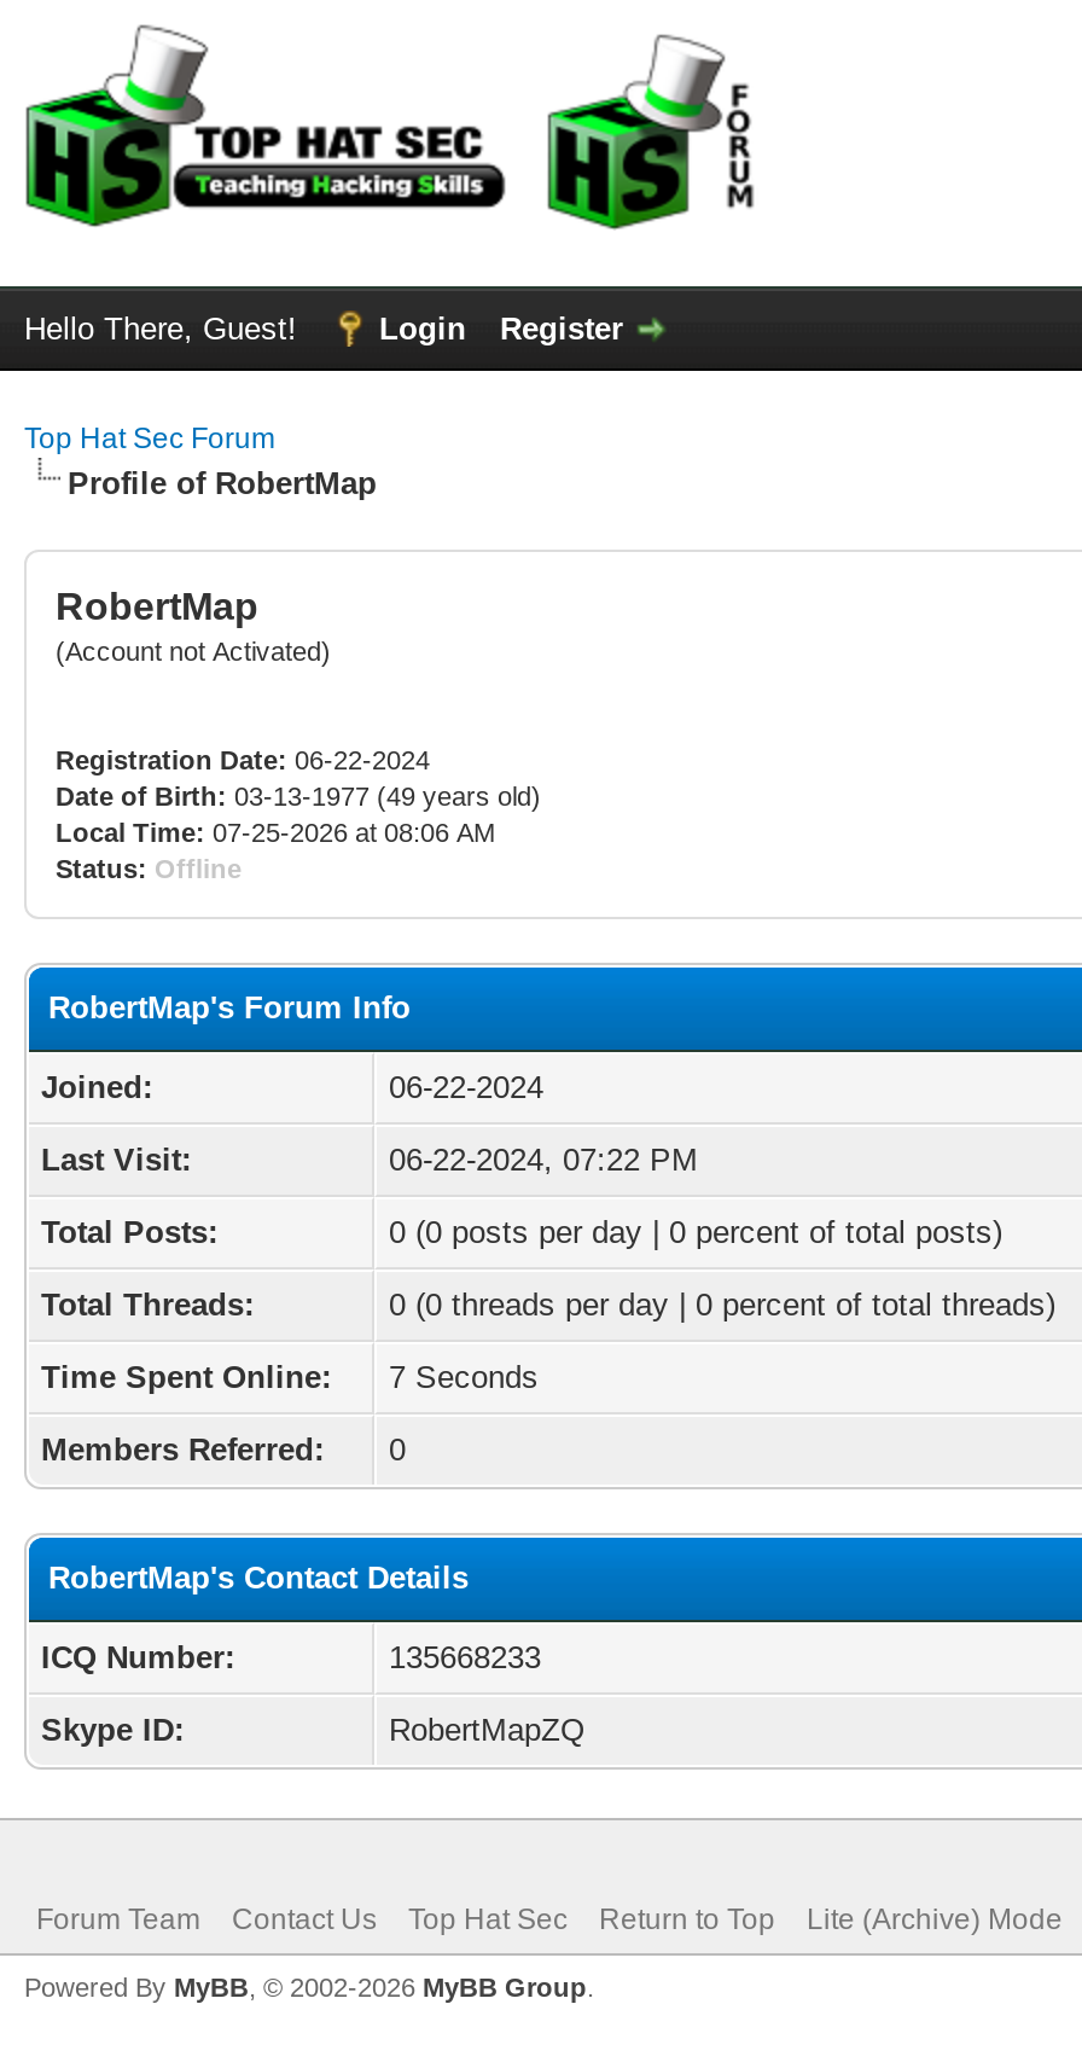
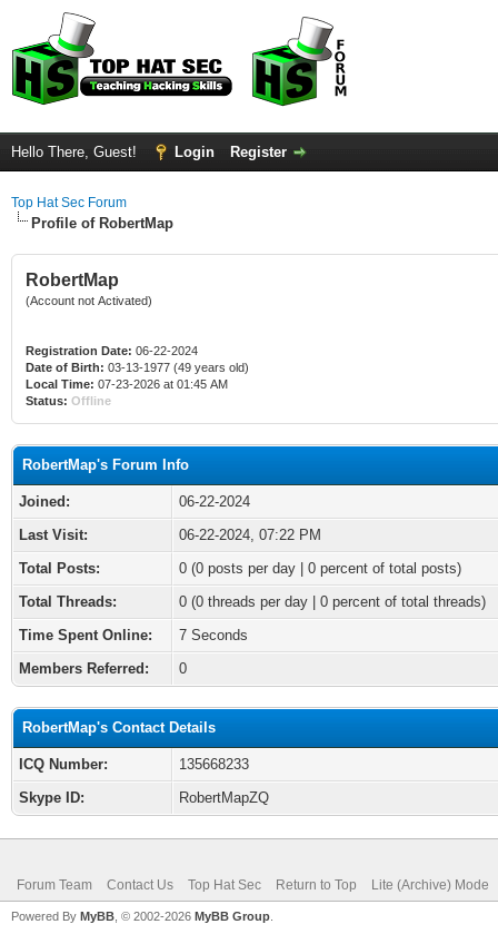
[56,818,495,847] Local Time: 07-25-2026 at 08:06 AM -> [26,377,228,391] Local Time: 07-23-2026 at 01:45 AM

